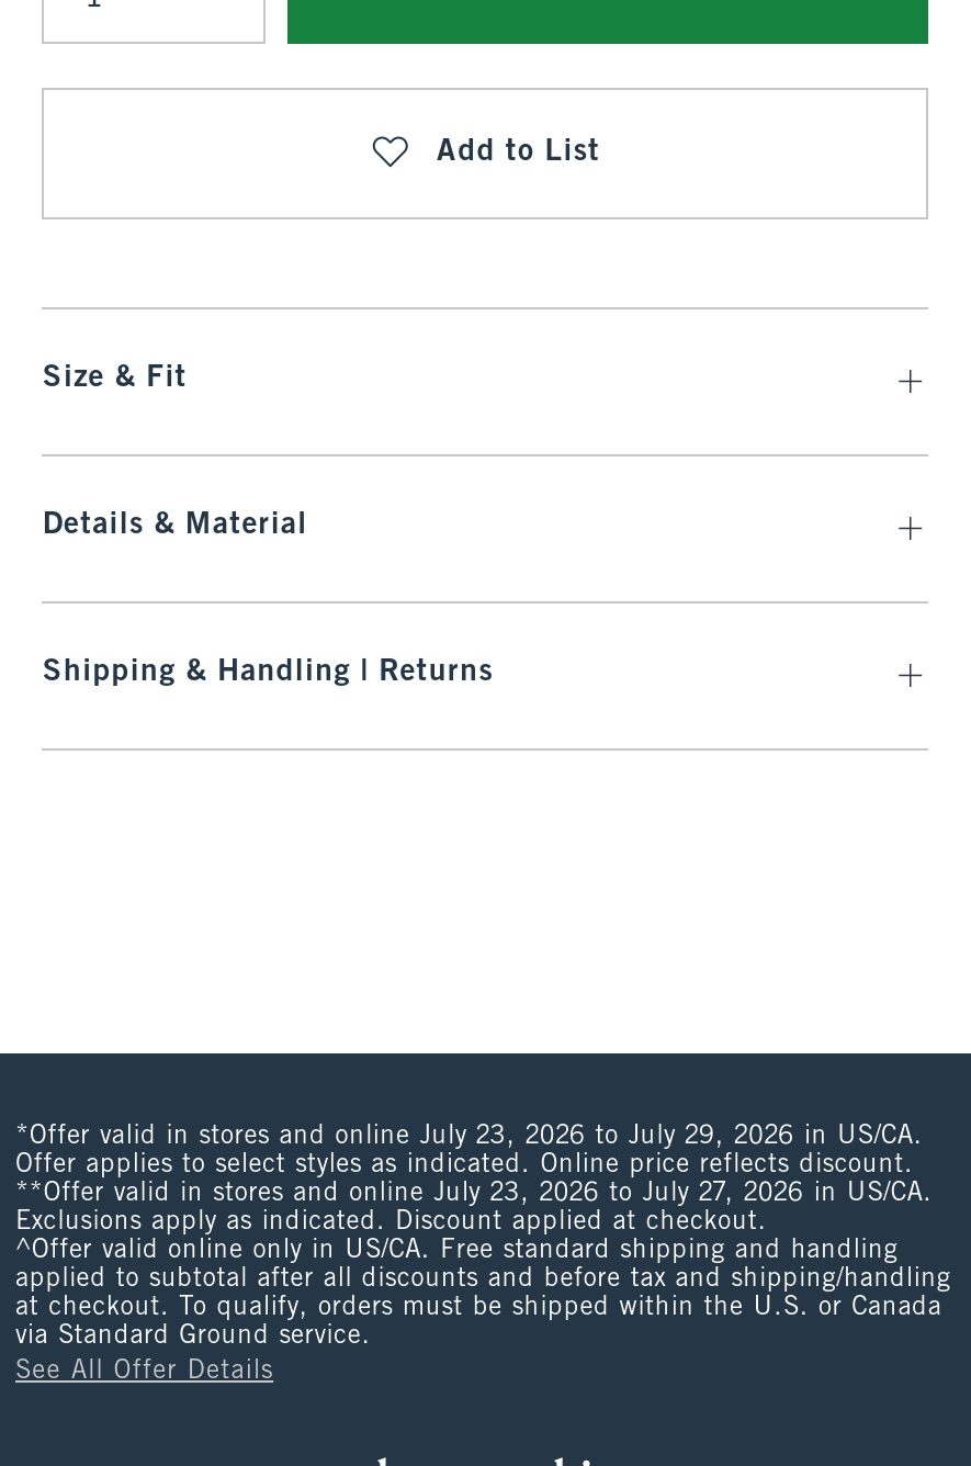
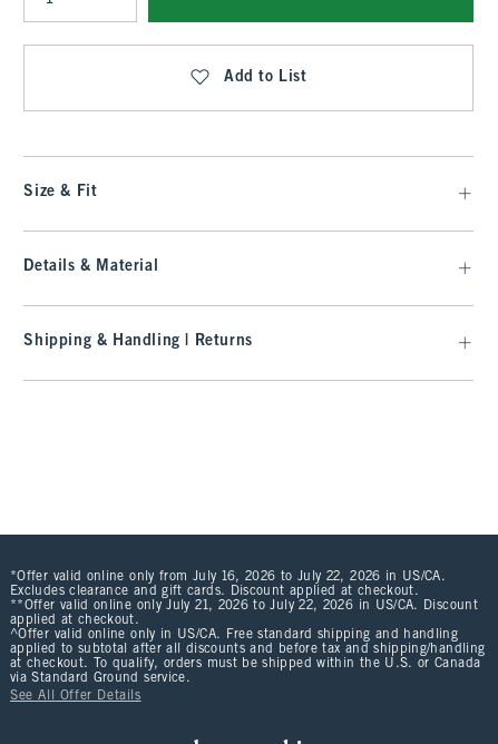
[15,1124,933,1236] *Offer valid in stores and online July 23, 2026 to July 29, 2026 in US/CA. | Offer applies to select styles as indicated. Online price reflects discount. | **Offer valid in stores and online July 23, 2026 to July 27, 2026 in US/CA. | Exclusions apply as indicated. Discount applied at checkout. -> [10,570,478,627] *Offer valid online only from July 16, 2026 to July 22, 2026 in US/CA. | Excludes clearance and gift cards. Discount applied at checkout. | **Offer valid online only July 21, 2026 to July 22, 2026 in US/CA. Discount | applied at checkout.

